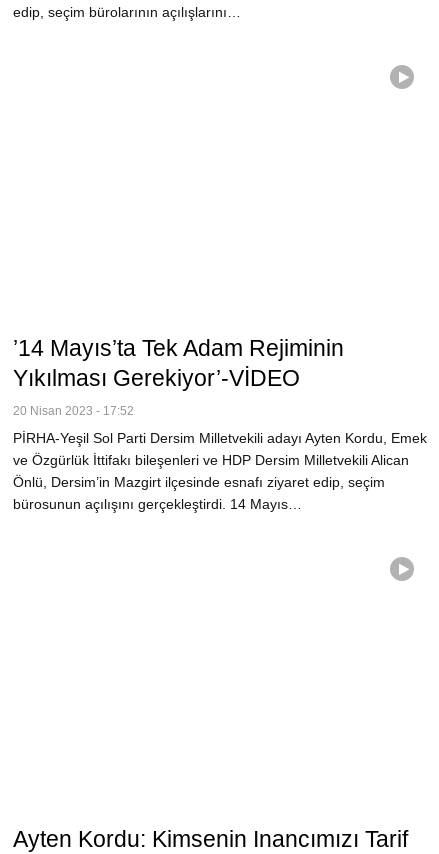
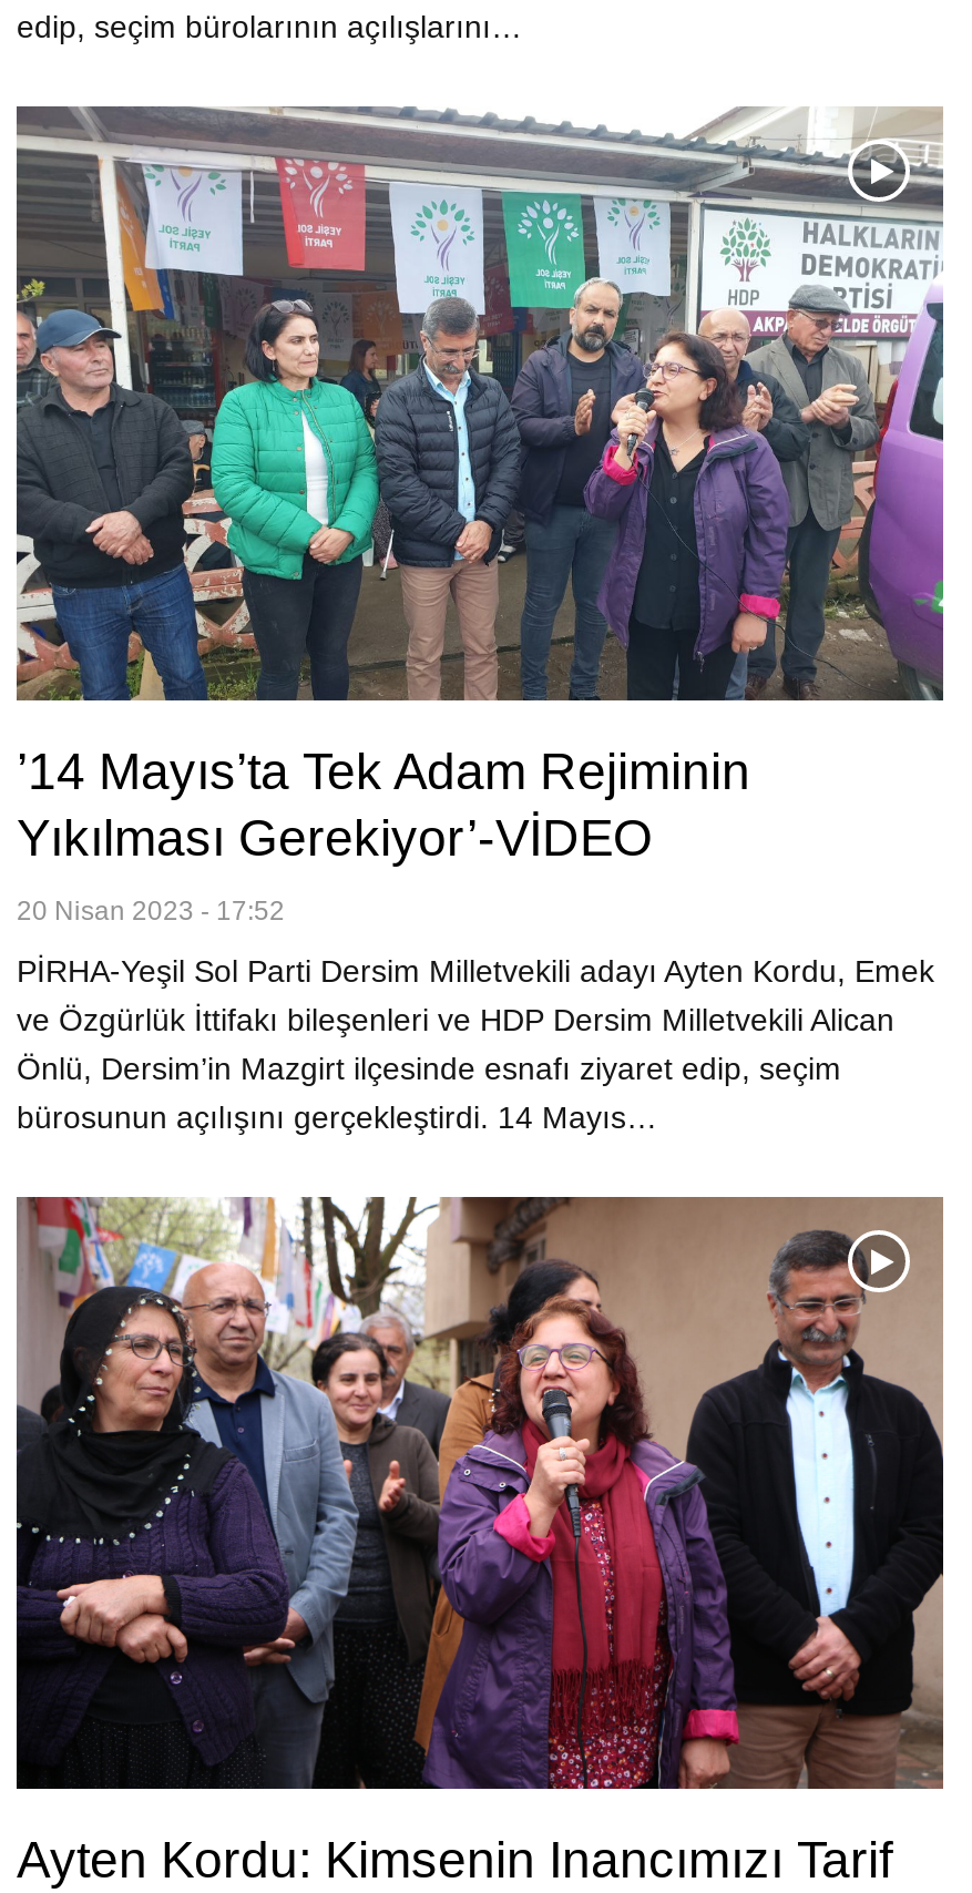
none -> [14,104,945,703] [image]
none -> [14,1195,945,1791] [image]

